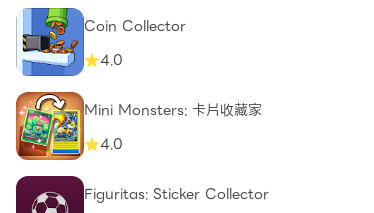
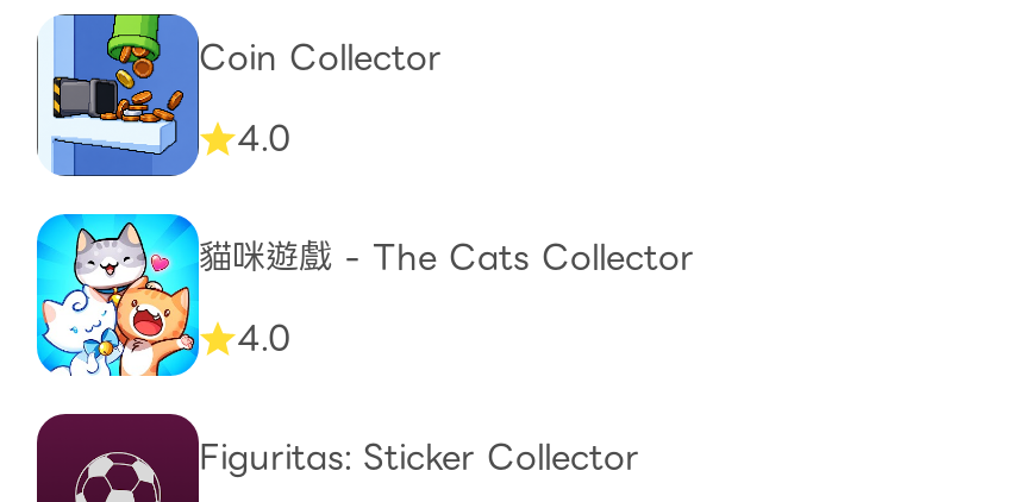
[15,91,262,161] [image] | Mini Monsters: 卡片收藏家 -> [35,212,694,378] [image] | 貓咪遊戲 - The Cats Collector

